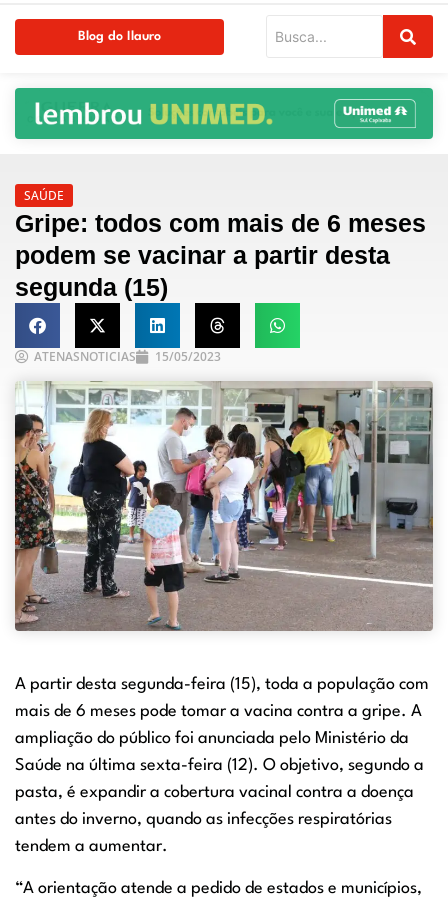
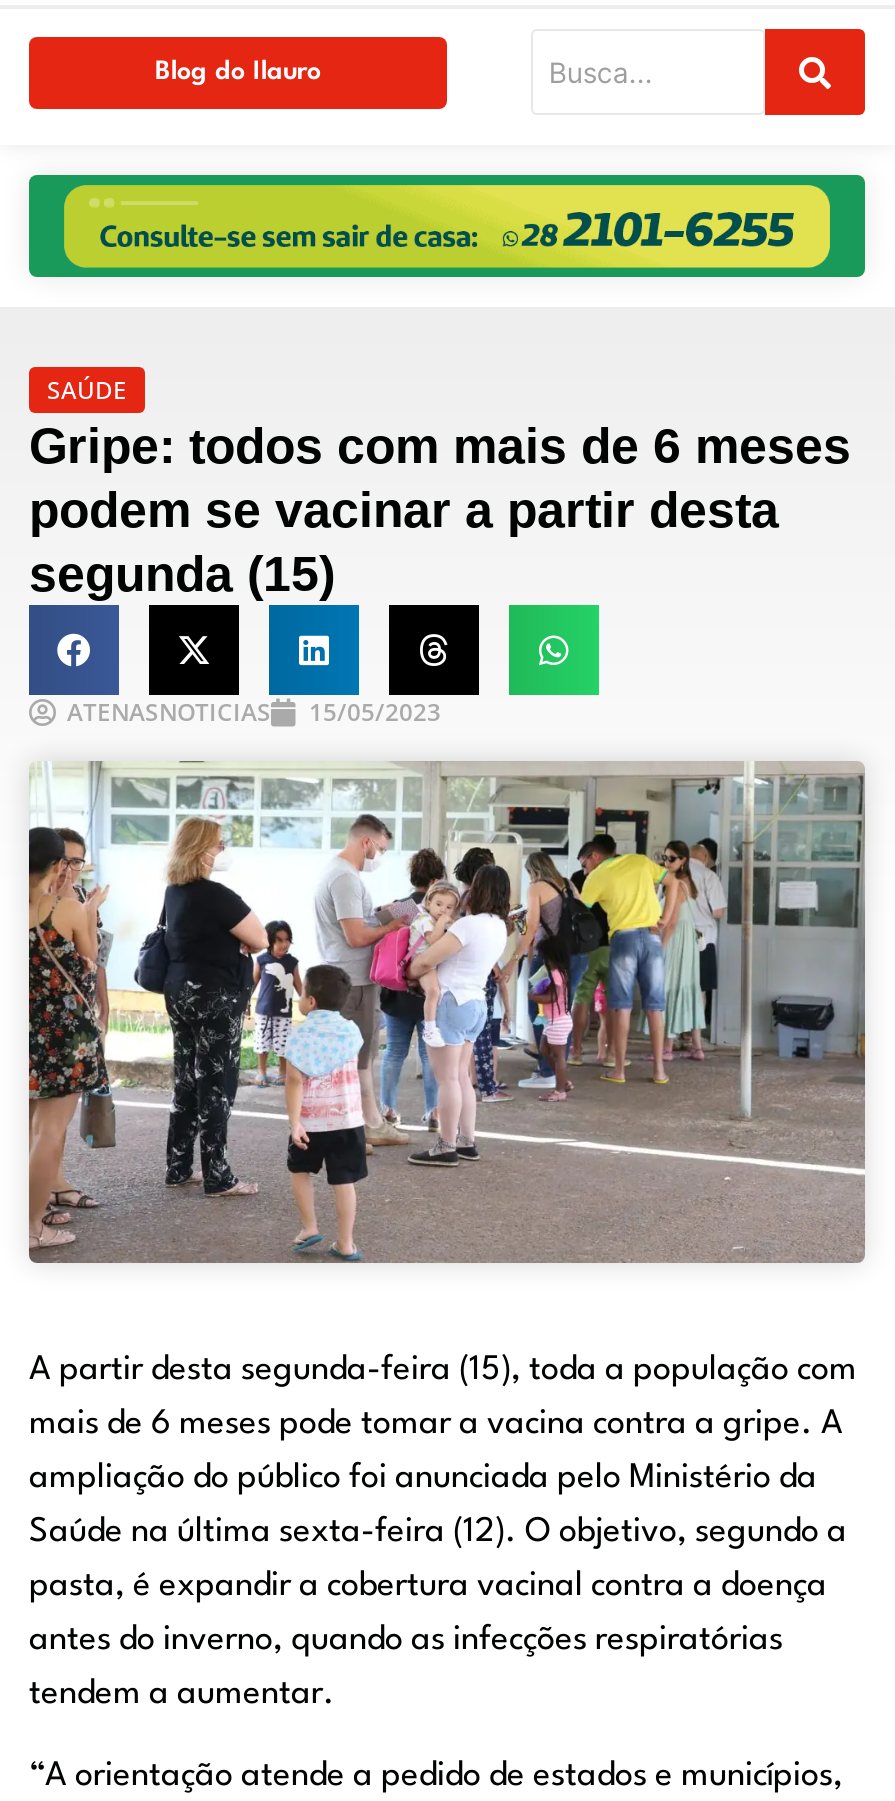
[16,89,432,136] [image] -> [33,179,861,273] [image]

